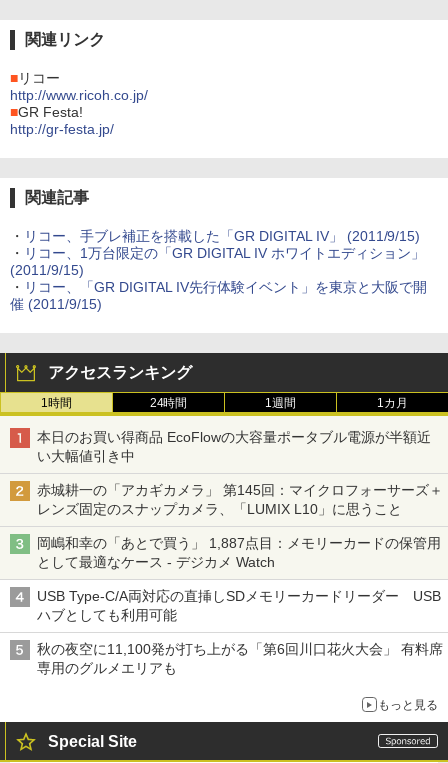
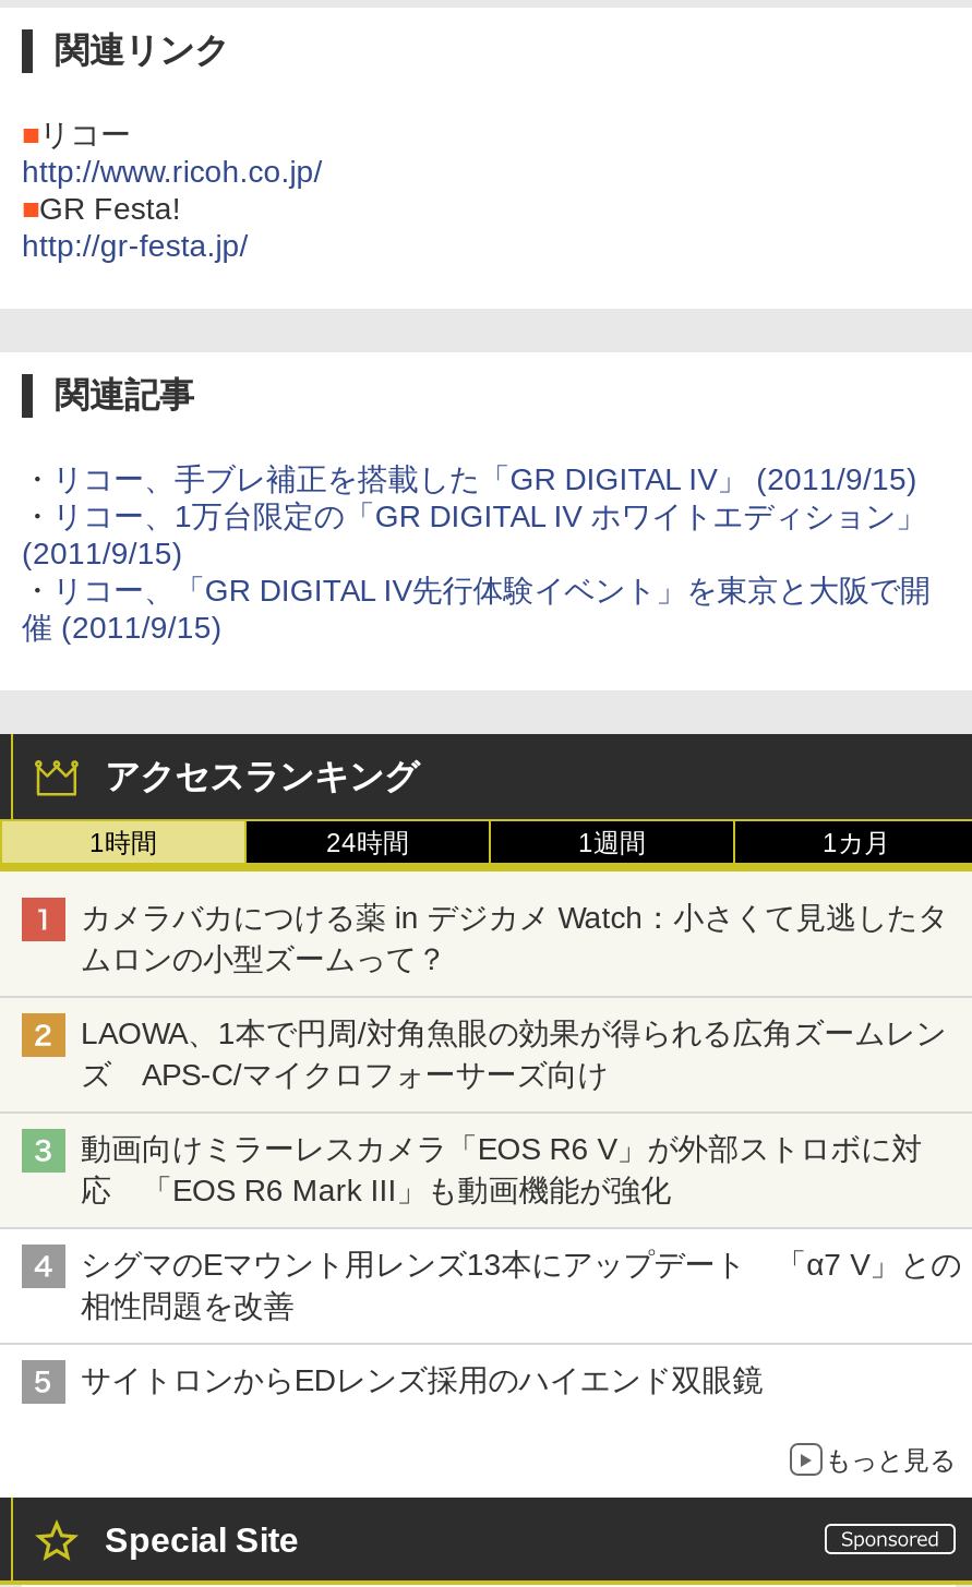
[37,429,430,464] 本日のお買い得商品 EcoFlowの大容量ポータブル電源が半額近 | い大幅値引き中 -> [81,900,948,977] カメラバカにつける薬 in デジカメ Watch：小さくて見逃したタ | ムロンの小型ズームって？
[37,482,443,517] 赤城耕一の「アカギカメラ」 第145回：マイクロフォーサーズ＋ | レンズ固定のスナップカメラ、「LUMIX L10」に思うこと -> [81,1016,946,1092] LAOWA、1本で円周/対角魚眼の効果が得られる広角ズームレン | ズ APS-C/マイクロフォーサーズ向け
[37,535,440,570] 岡嶋和幸の「あとで買う」 1,887点目：メモリーカードの保管用 | として最適なケース - デジカメ Watch -> [81,1132,922,1208] 動画向けミラーレスカメラ「EOS R6 V」が外部ストロボに対 | 応 「EOS R6 Mark III」も動画機能が強化
[37,588,440,623] USB Type-C/A両対応の直挿しSDメモリーカードリーダー USB | ハブとしても利用可能 -> [81,1247,961,1324] シグマのEマウント用レンズ13本にアップデート 「α7 V」との | 相性問題を改善
[37,641,442,676] 秋の夜空に11,100発が打ち上がる「第6回川口花火大会」 有料席 | 専用のグルメエリアも -> [81,1363,794,1398] サイトロンからEDレンズ採用のハイエンド双眼鏡

